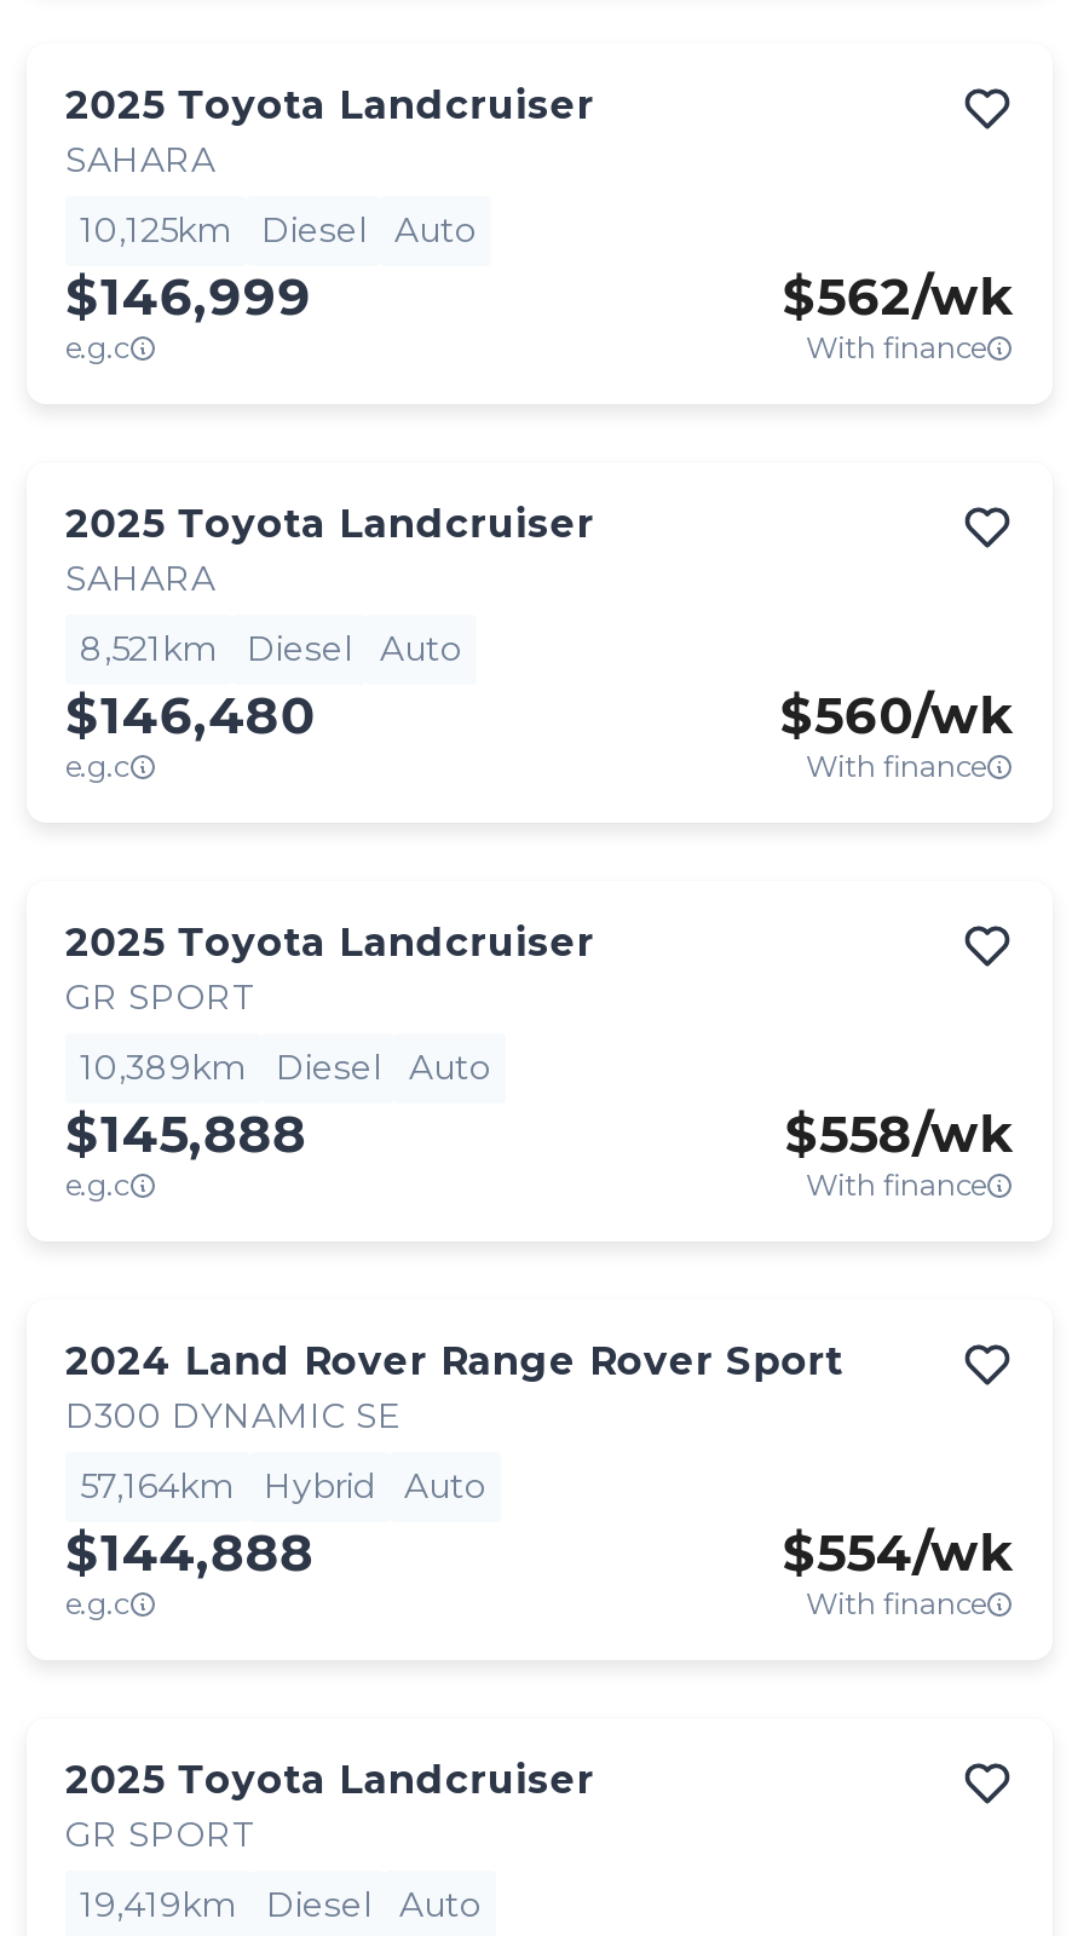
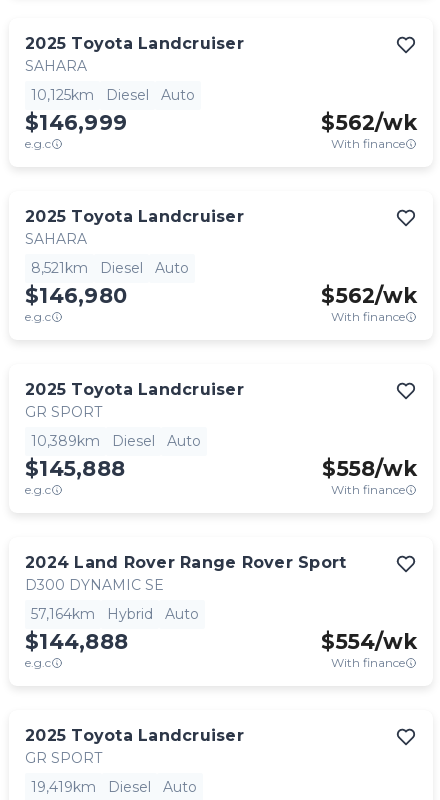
[65,685,315,745] $146,480 -> [25,283,127,308] $146,980
[780,685,1014,745] $560/wk -> [321,283,417,308] $562/wk

